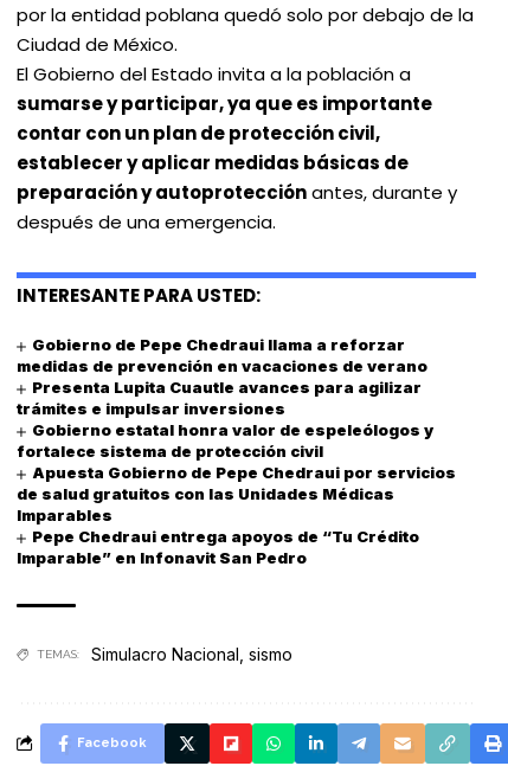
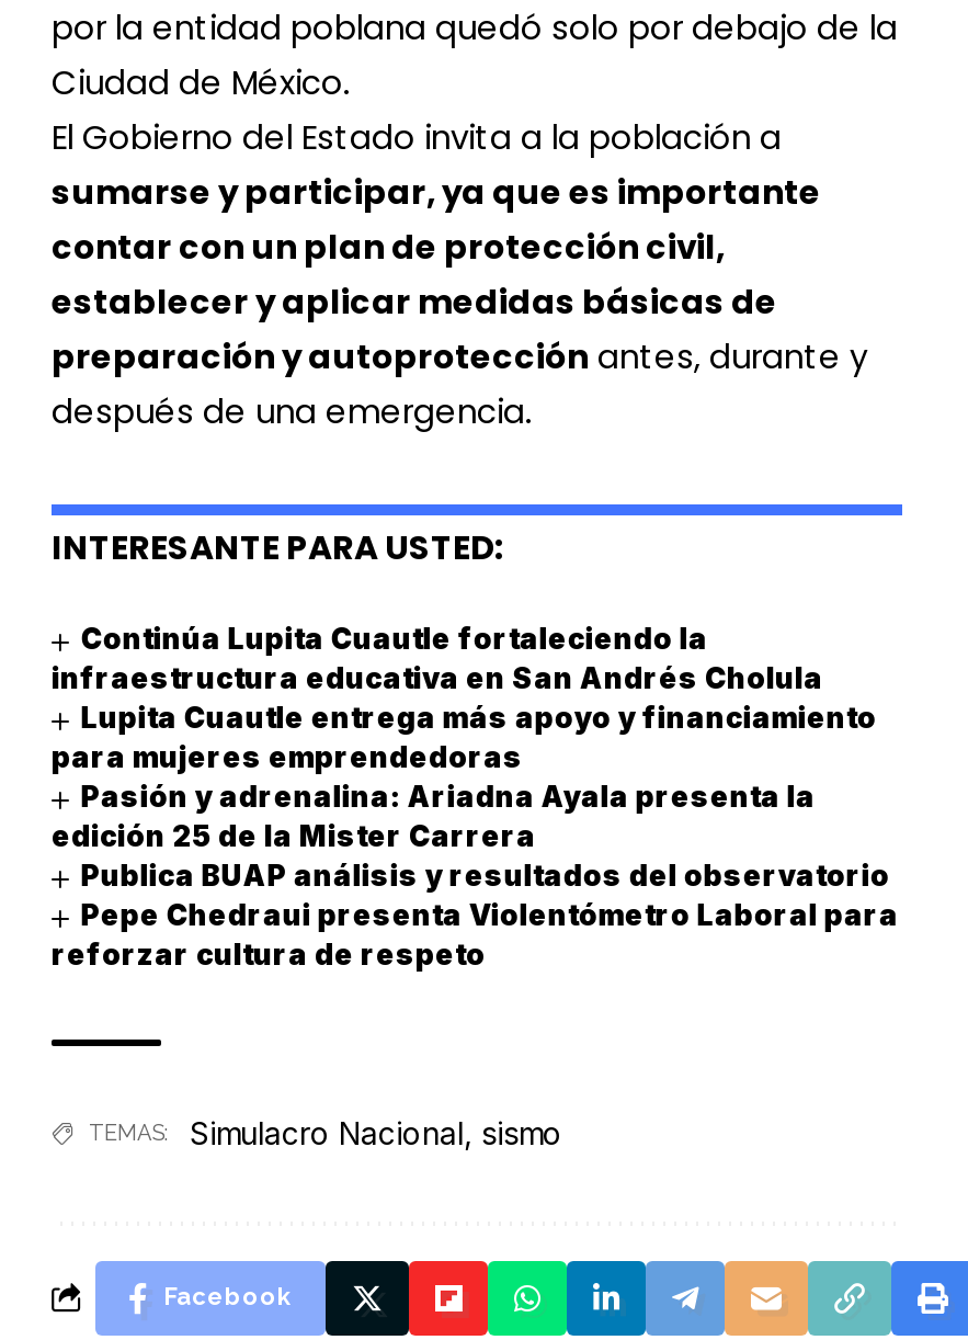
[17,335,456,567] Gobierno de Pepe Chedraui llama a reforzar | medidas de prevención en vacaciones de verano | Presenta Lupita Cuautle avances para agilizar | trámites e impulsar inversiones | Gobierno estatal honra valor de espeleólogos y | fortalece sistema de protección civil | Apuesta Gobierno de Pepe Chedraui por servicios | de salud gratuitos con las Unidades Médicas | Imparables | Pepe Chedraui entrega apoyos de “Tu Crédito | Imparable” en Infonavit San Pedro -> [52,621,899,972] Continúa Lupita Cuautle fortaleciendo la | infraestructura educativa en San Andrés Cholula | Lupita Cuautle entrega más apoyo y financiamiento | para mujeres emprendedoras | Pasión y adrenalina: Ariadna Ayala presenta la | edición 25 de la Mister Carrera | Publica BUAP análisis y resultados del observatorio | Pepe Chedraui presenta Violentómetro Laboral para | reforzar cultura de respeto

